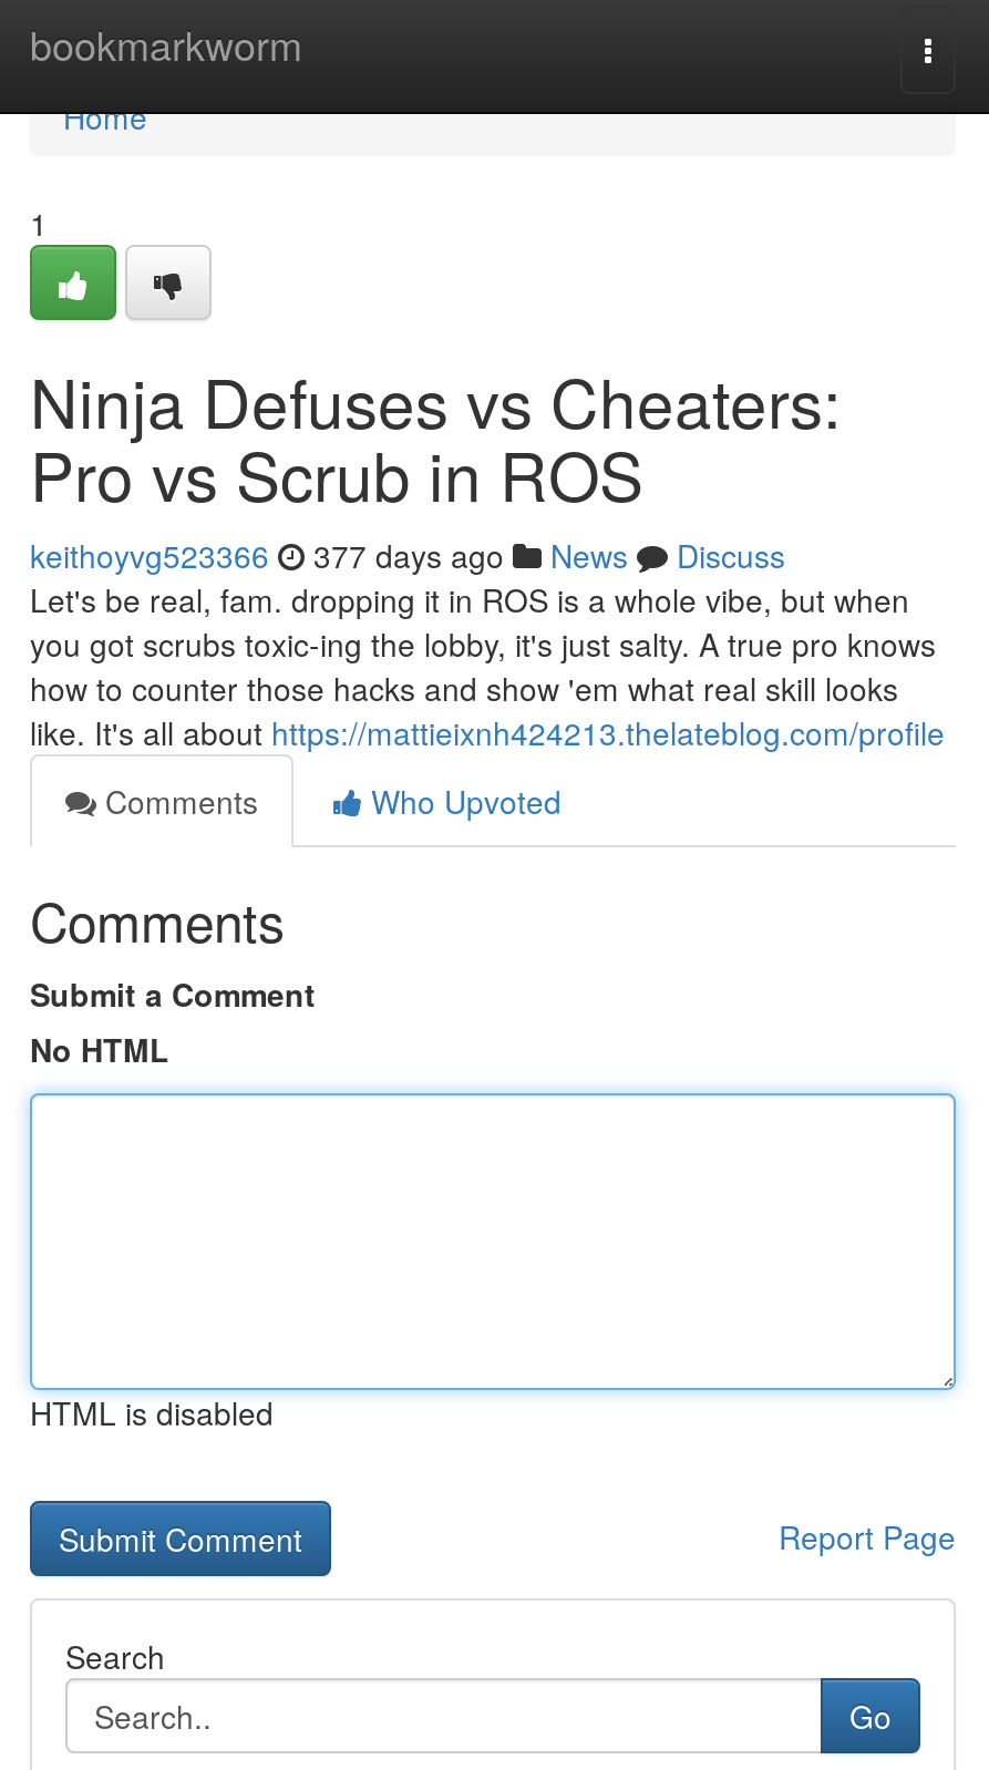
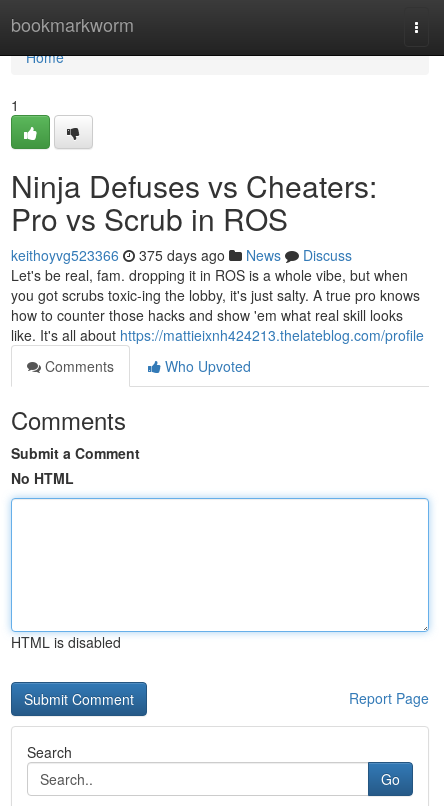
[30,533,785,577] keithoyvg523366 377 days ago News Discuss -> [11,245,352,265] keithoyvg523366 375 days ago News Discuss

